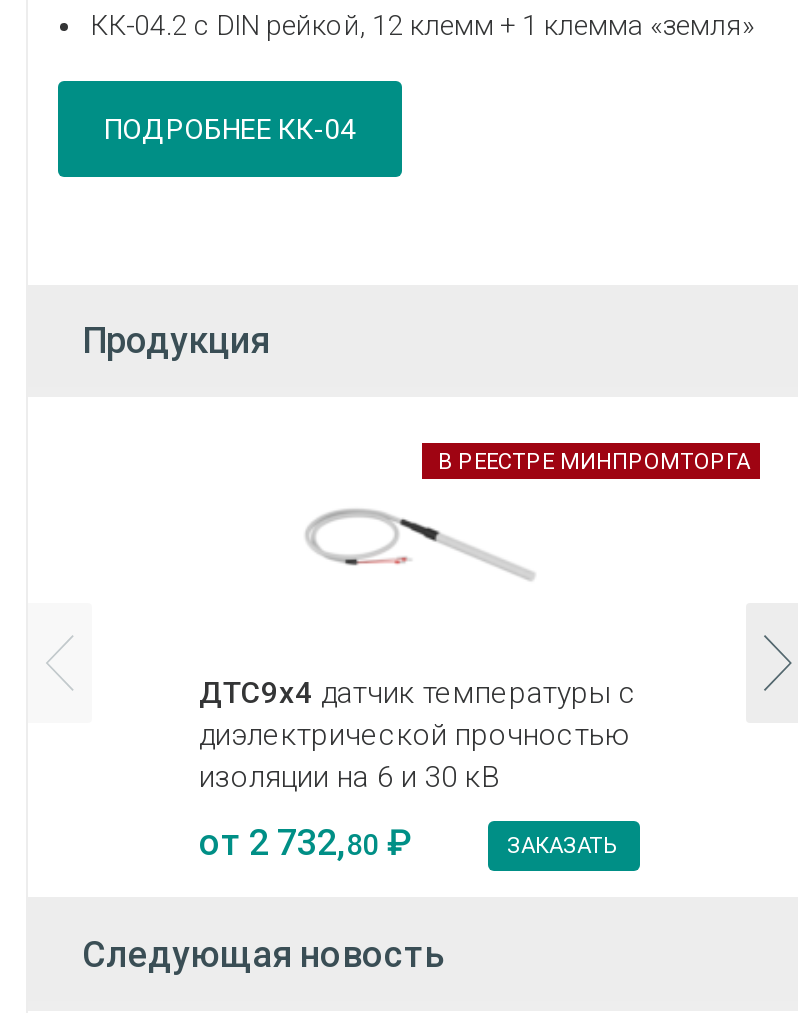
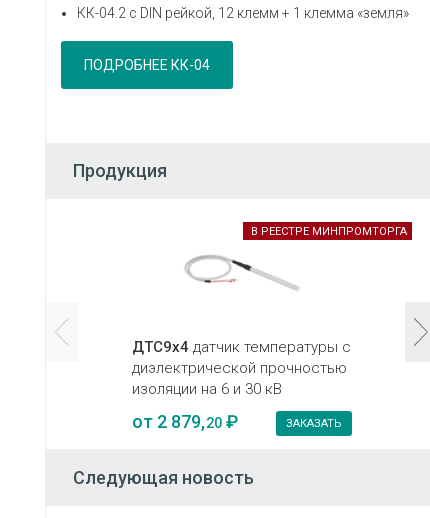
[199,821,411,863] от 2 732,80 ₽ -> [131,411,237,432] от 2 879,20 ₽

